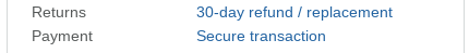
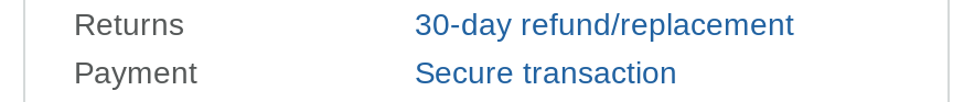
[196,3,392,21] 30-day refund / replacement -> [415,7,794,42] 30-day refund/replacement

